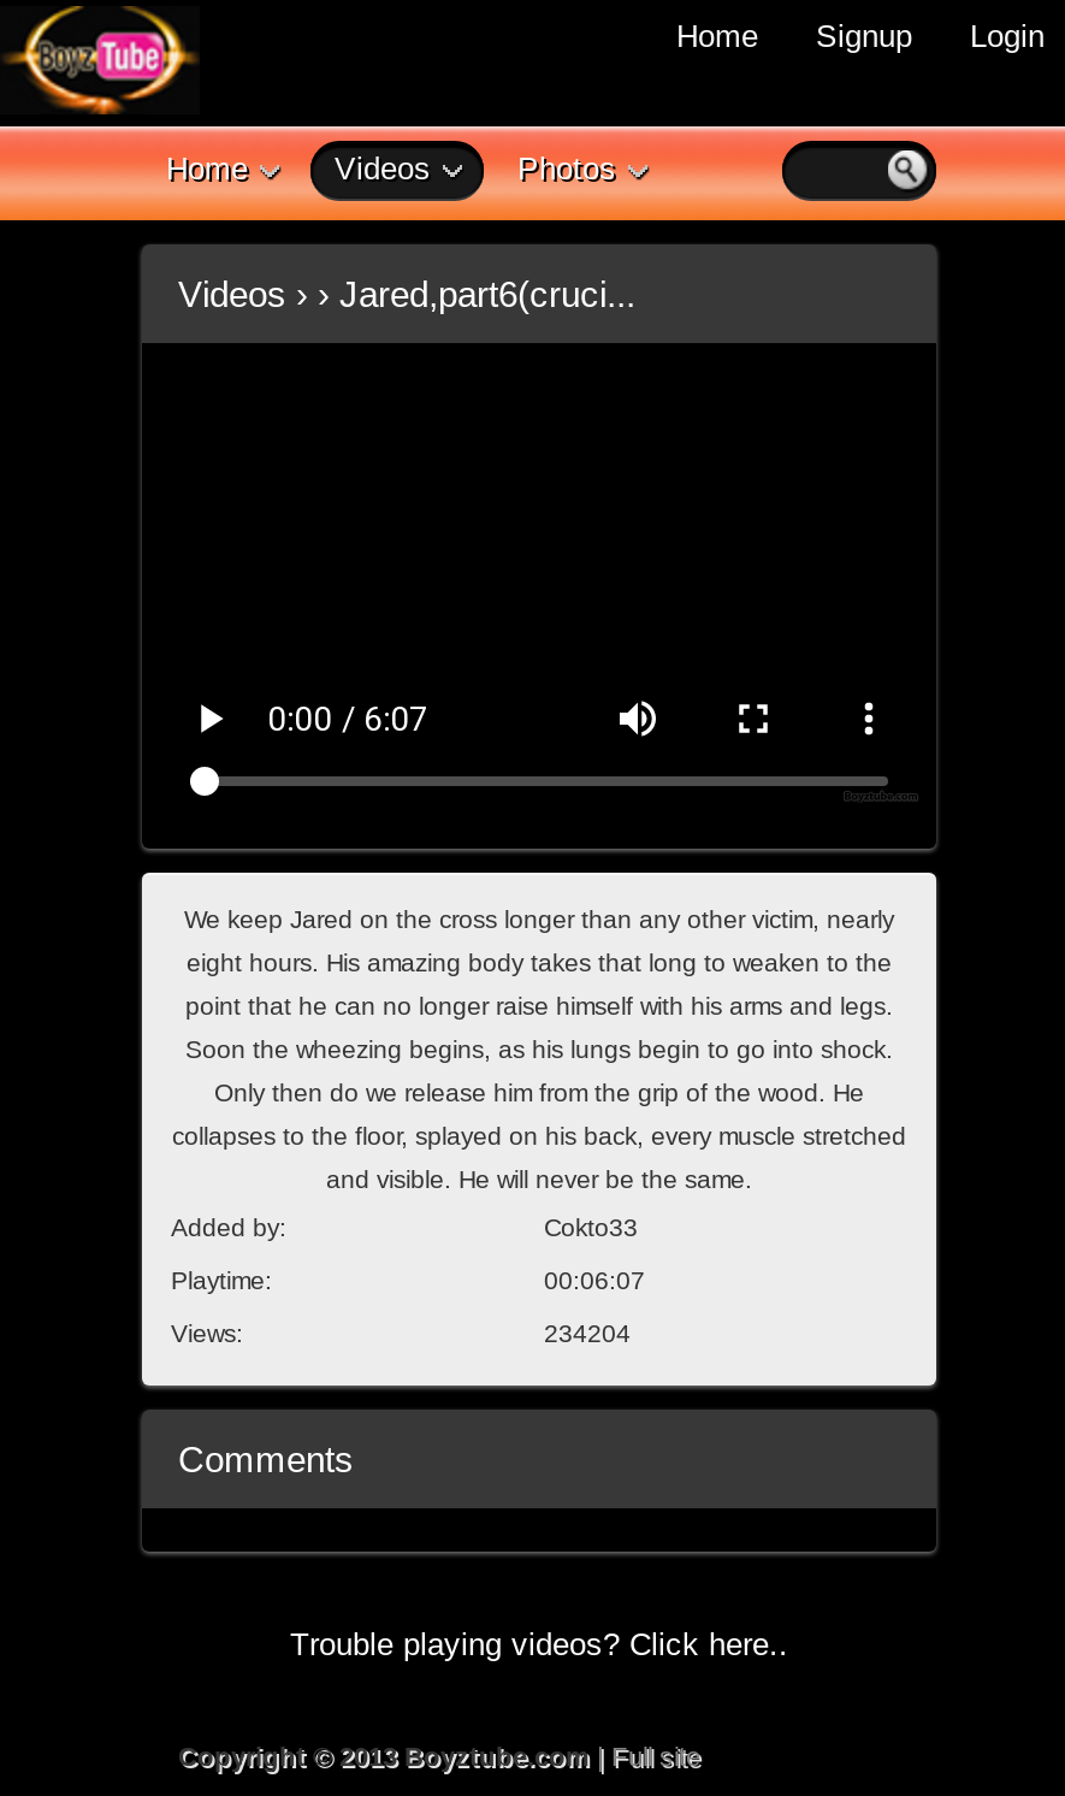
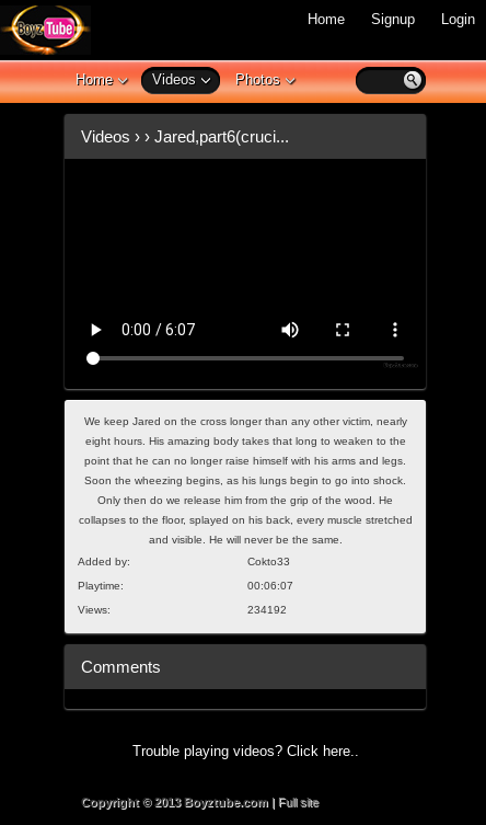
[544,1321,631,1347] 234204 -> [247,604,287,616] 234192

